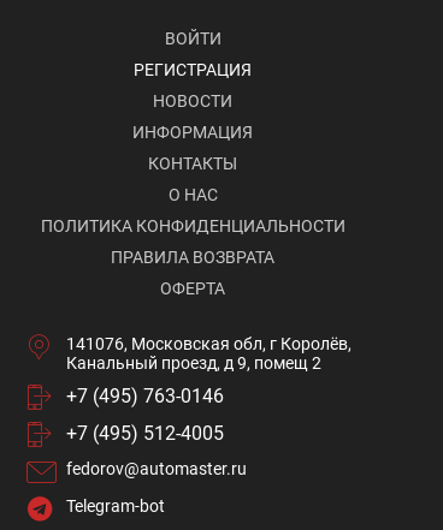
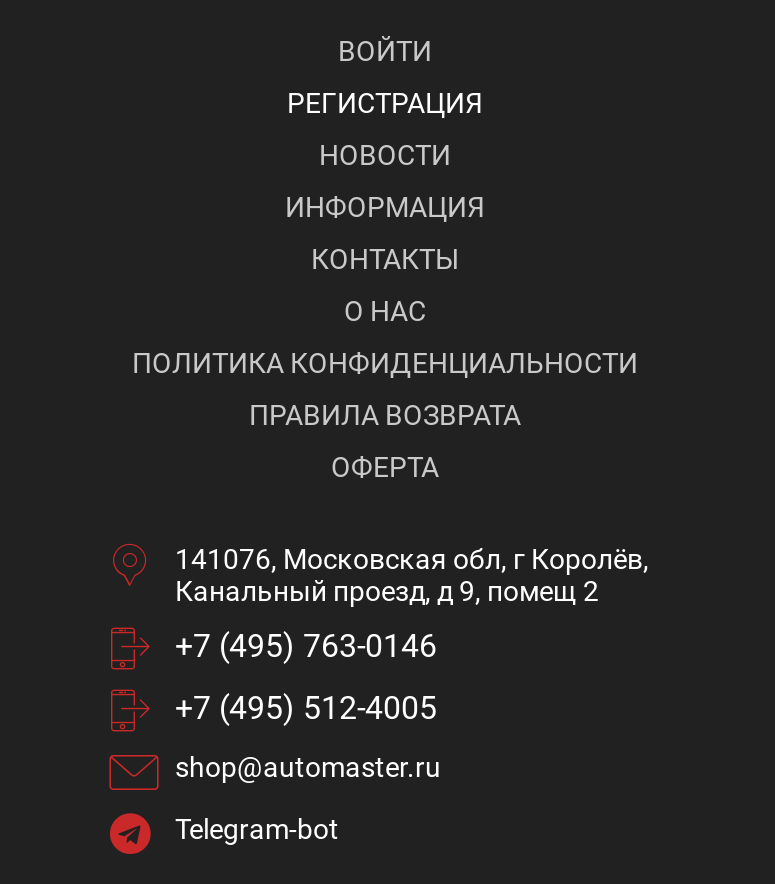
[66,459,247,478] fedorov@automaster.ru -> [175,751,441,783] shop@automaster.ru

